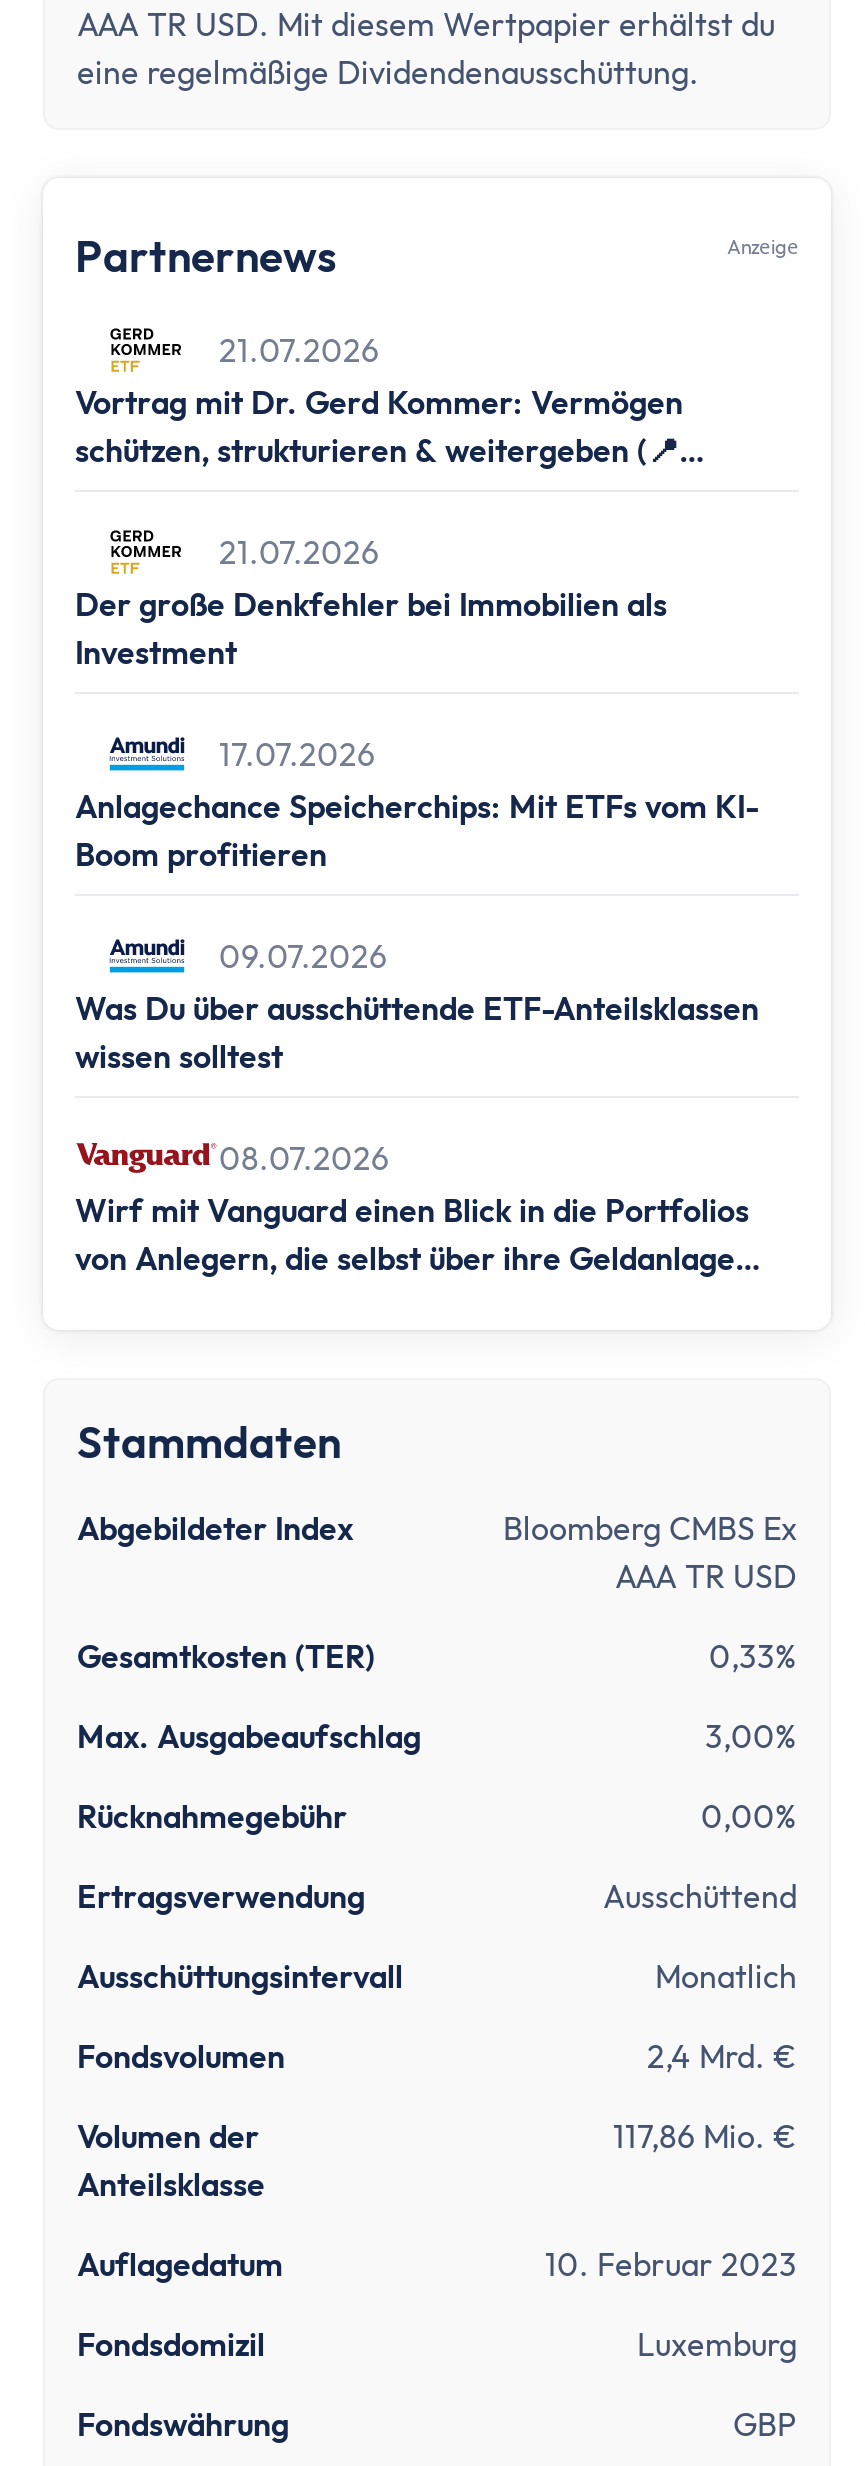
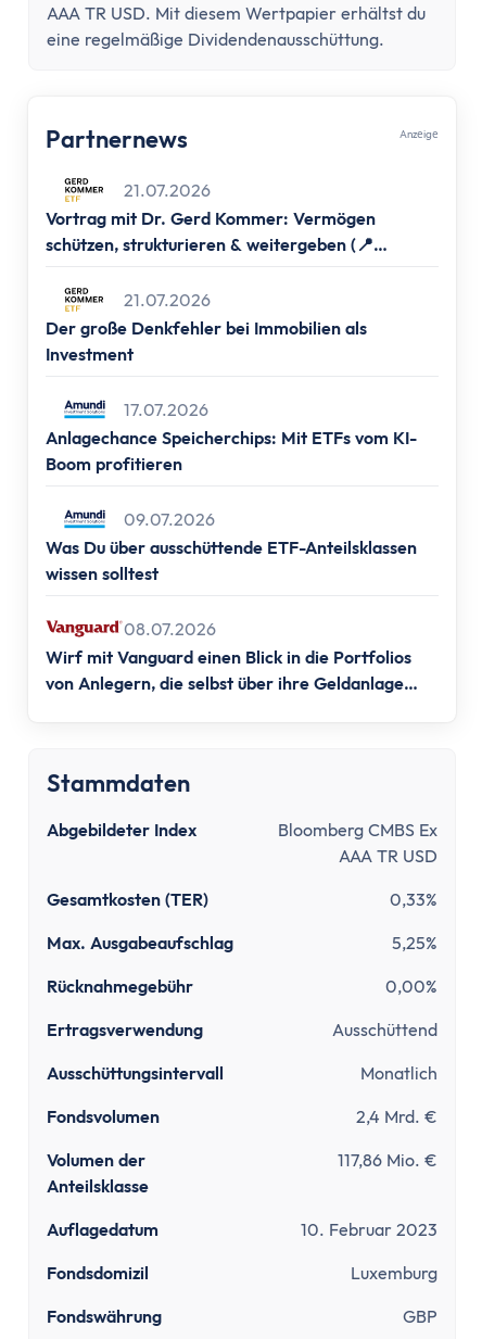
[705,1716,797,1756] 3,00% -> [392,932,437,953] 5,25%

